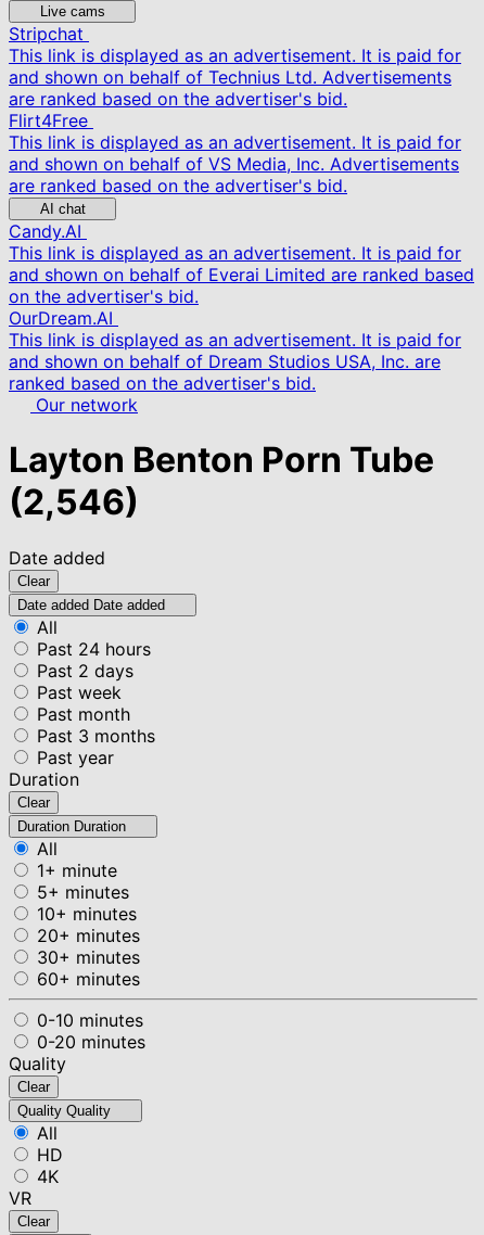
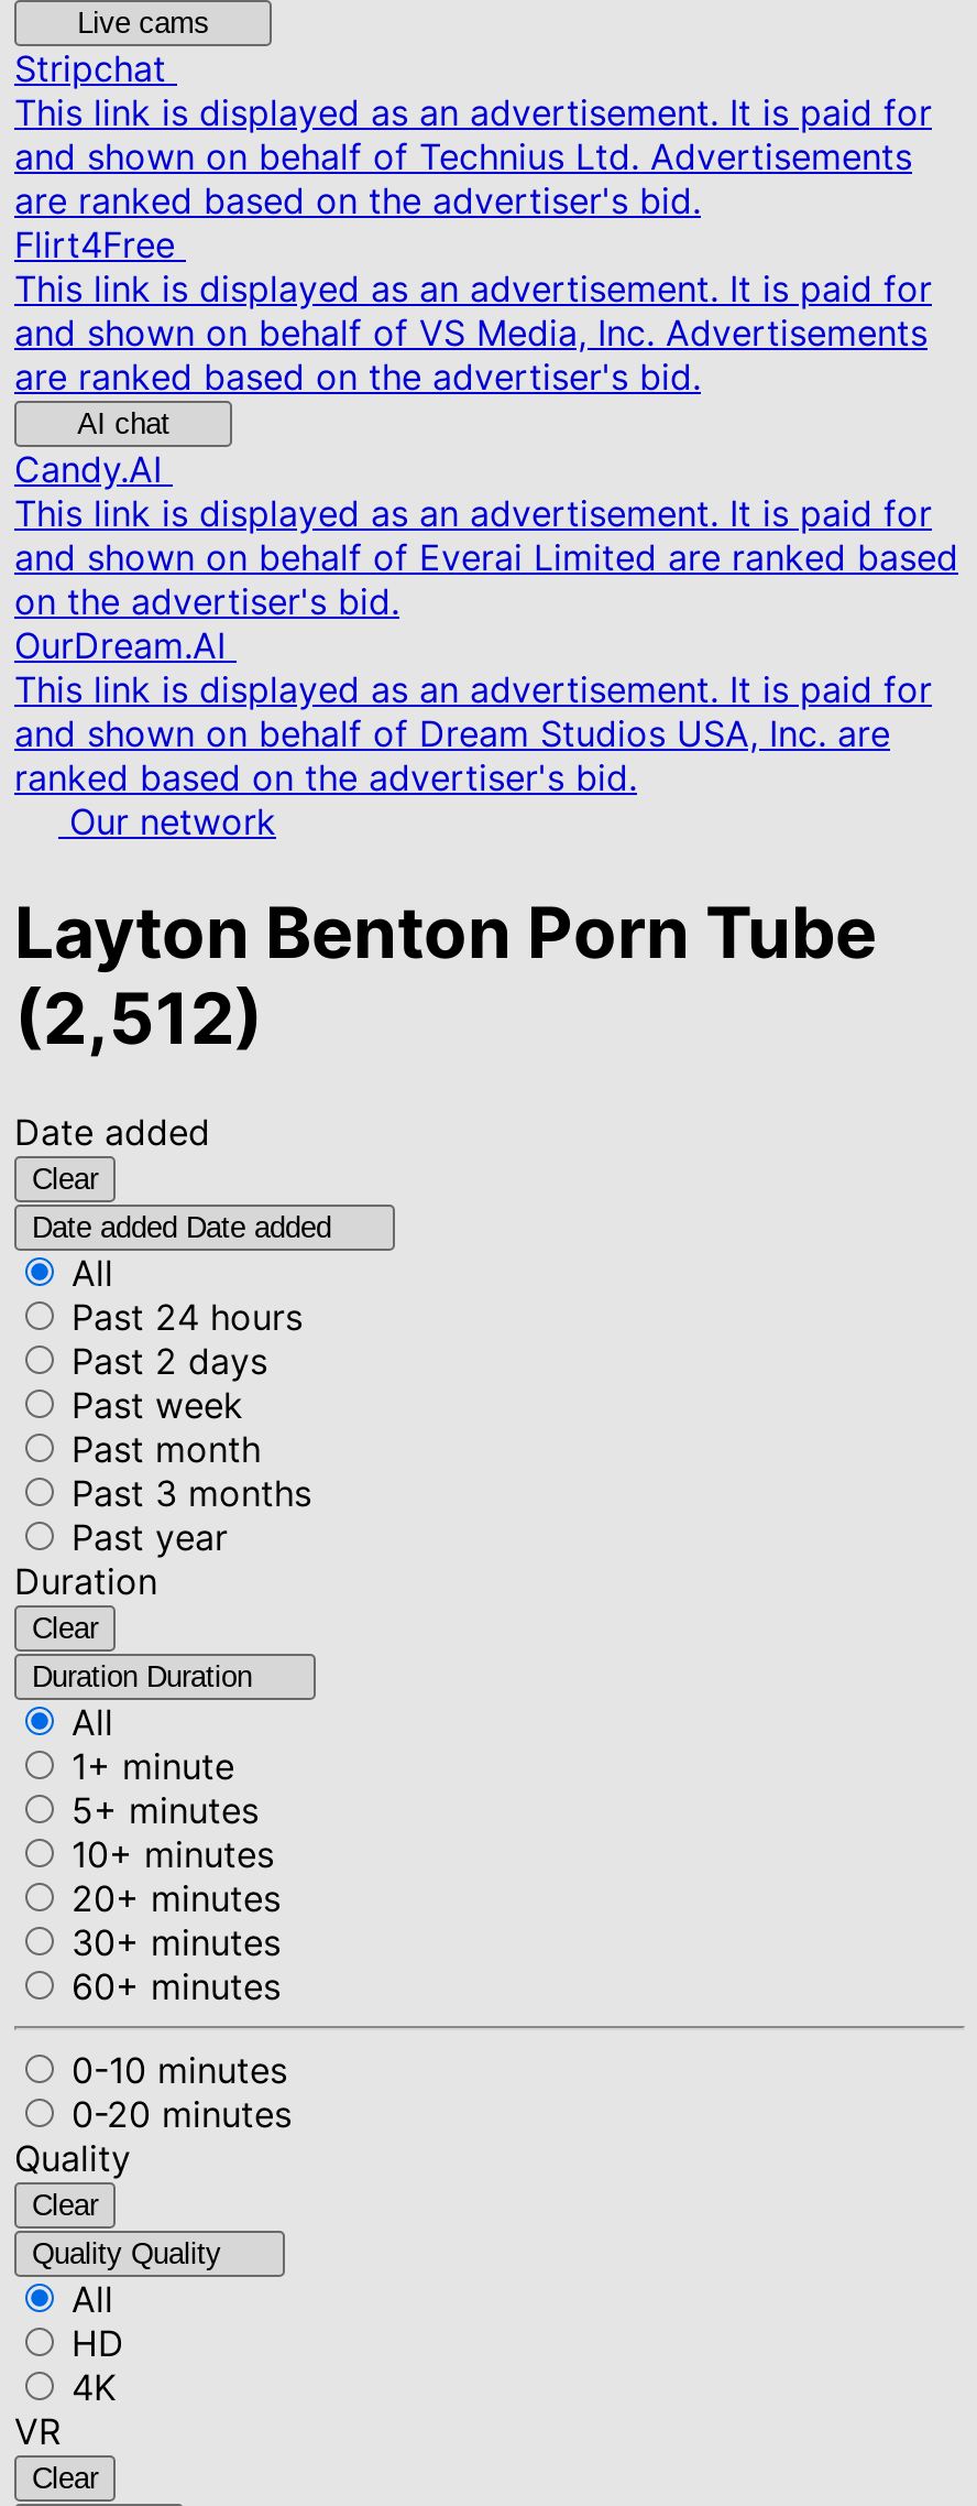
[9,481,139,524] (2,546) -> [14,976,263,1062] (2,512)

